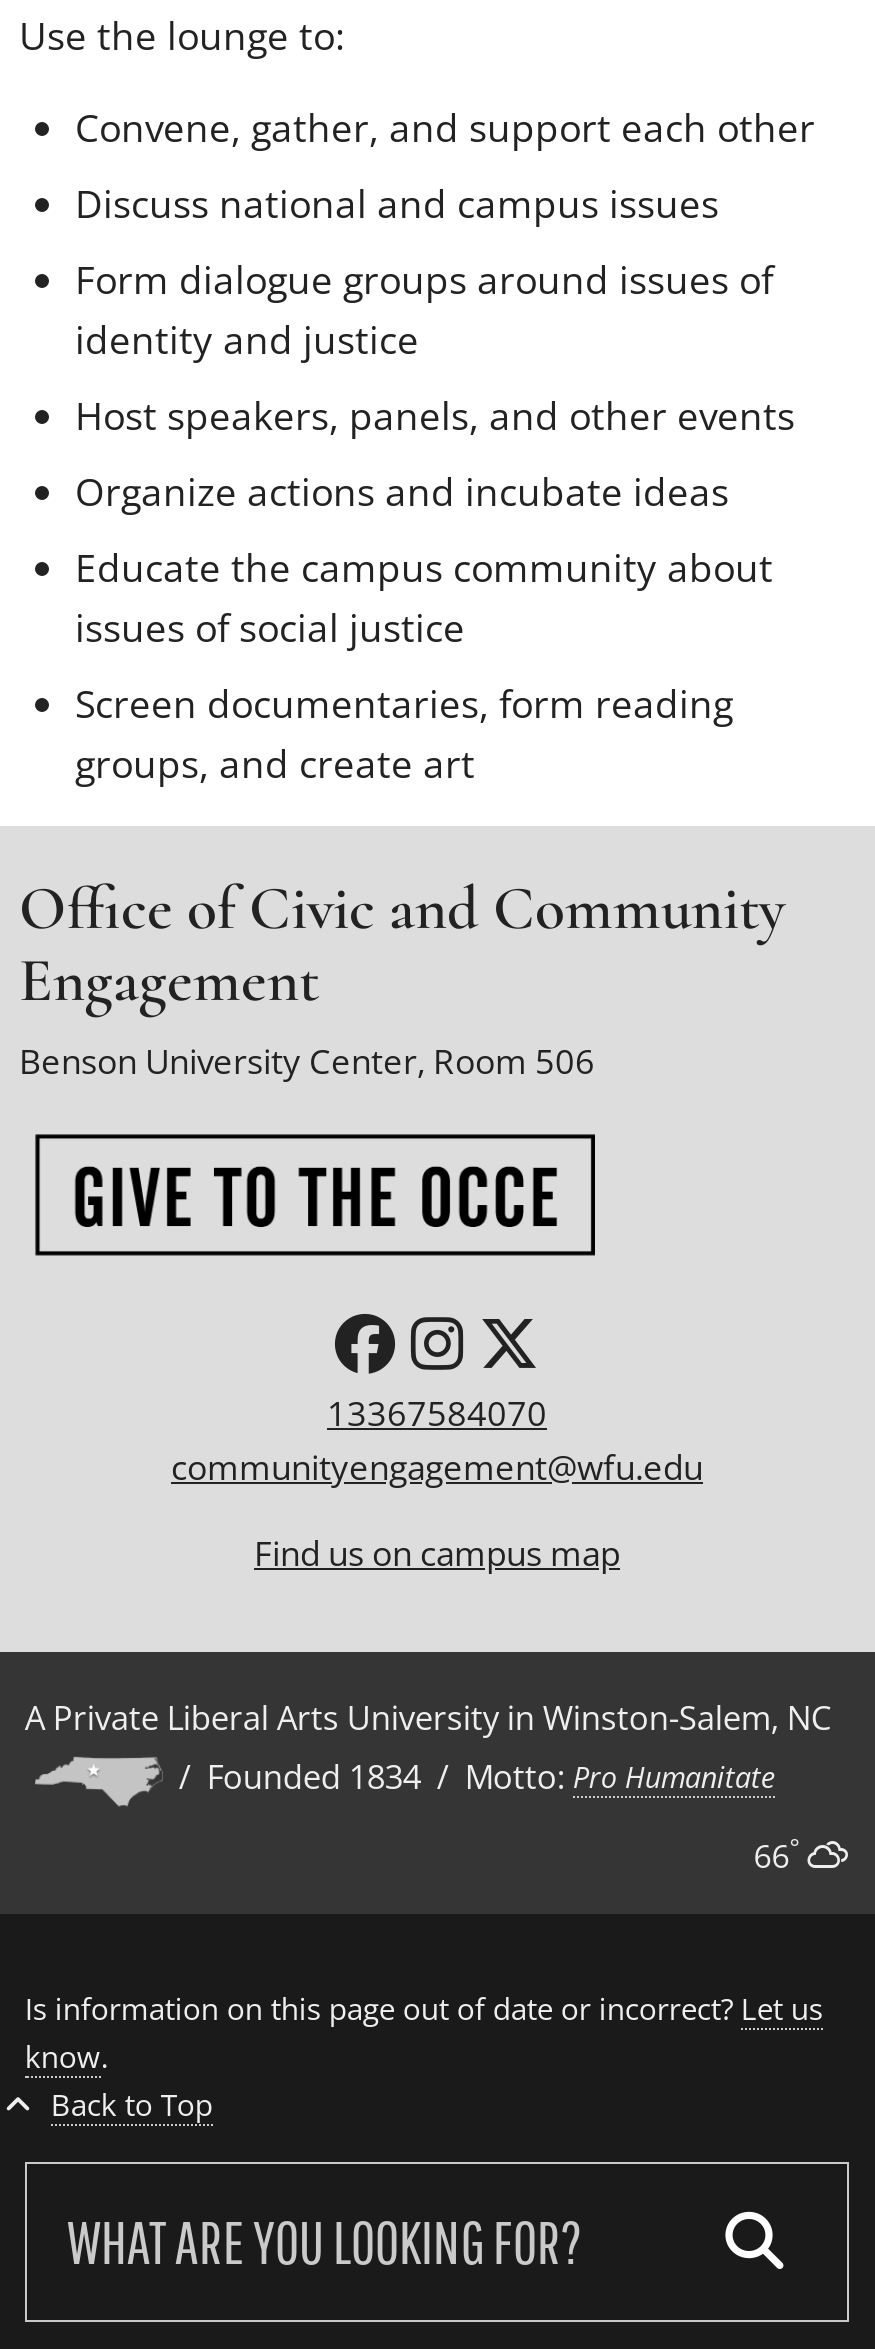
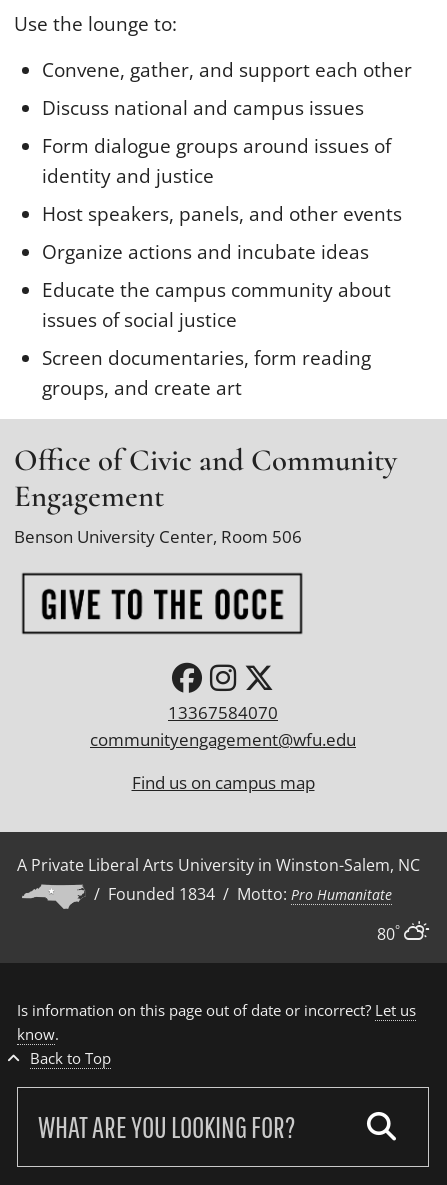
[753,1830,799,1878] 66° -> [377,921,400,945] 80°

